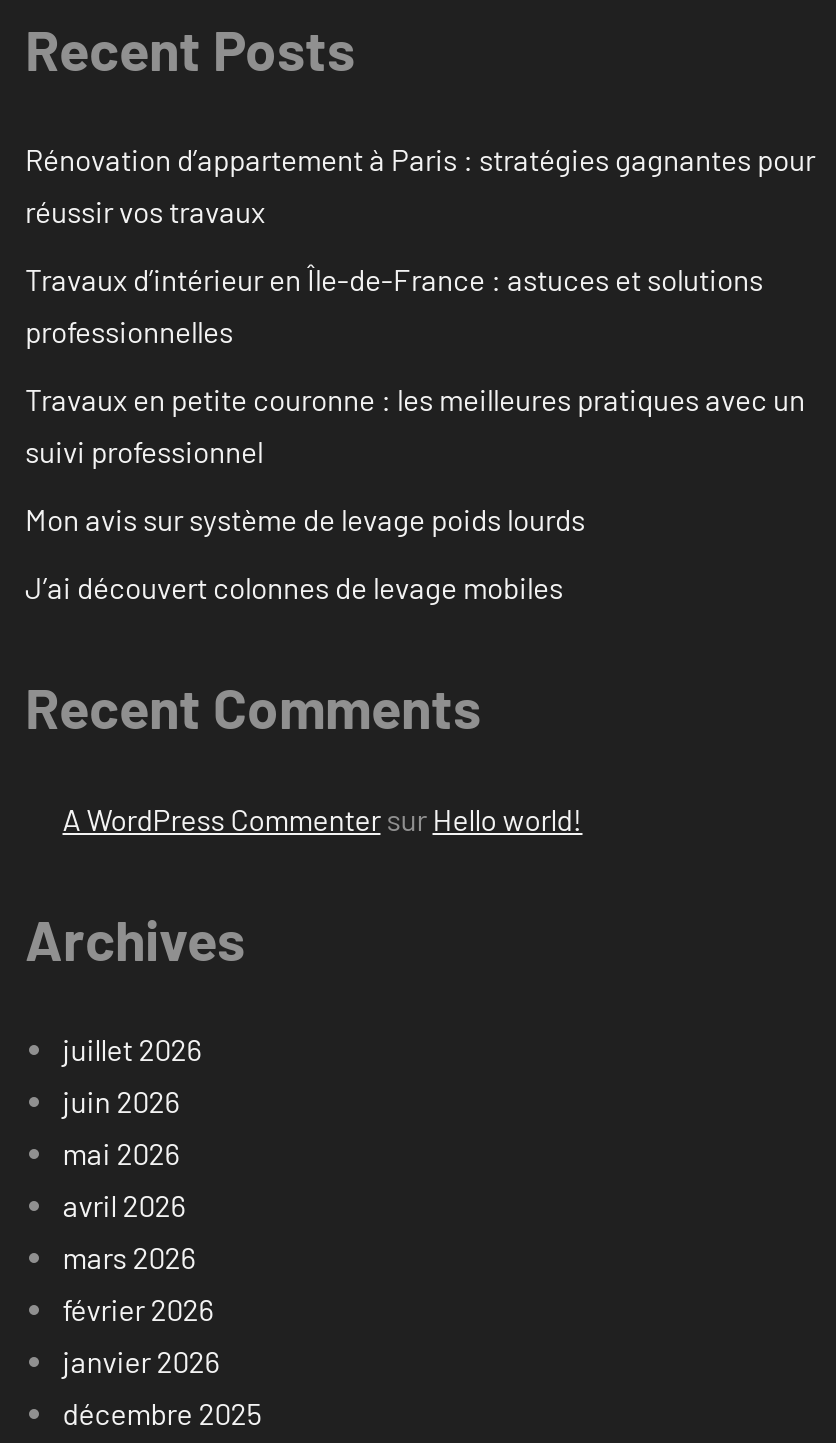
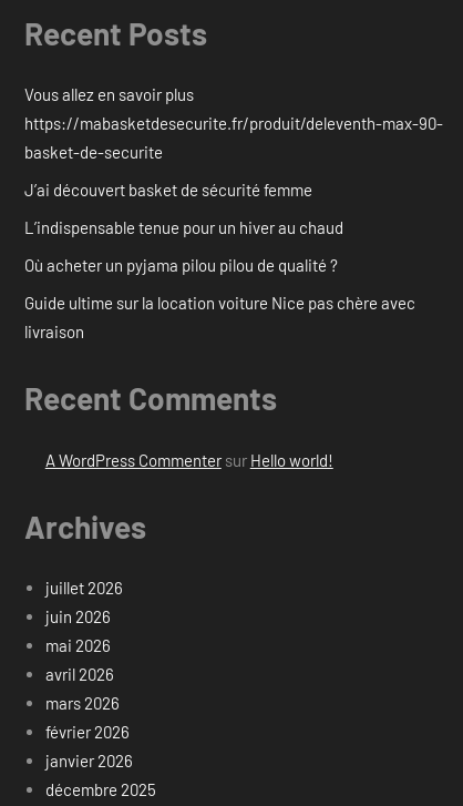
[25,142,815,230] Rénovation d’appartement à Paris : stratégies gagnantes pour | réussir vos travaux -> [24,85,443,162] Vous allez en savoir plus | https://mabasketdesecurite.fr/produit/deleventh-max-90- | basket-de-securite
[25,262,763,350] Travaux d’intérieur en Île-de-France : astuces et solutions | professionnelles -> [24,180,312,200] J’ai découvert basket de sécurité femme
[25,382,805,470] Travaux en petite couronne : les meilleures pratiques avec un | suivi professionnel -> [24,218,343,238] L’indispensable tenue pour un hiver au chaud
[25,502,585,538] Mon avis sur système de levage poids lourds -> [24,255,338,275] Où acheter un pyjama pilou pilou de qualité ?
[25,570,563,606] J’ai découvert colonnes de levage mobiles -> [24,293,415,342] Guide ultime sur la location voiture Nice pas chère avec | livraison

